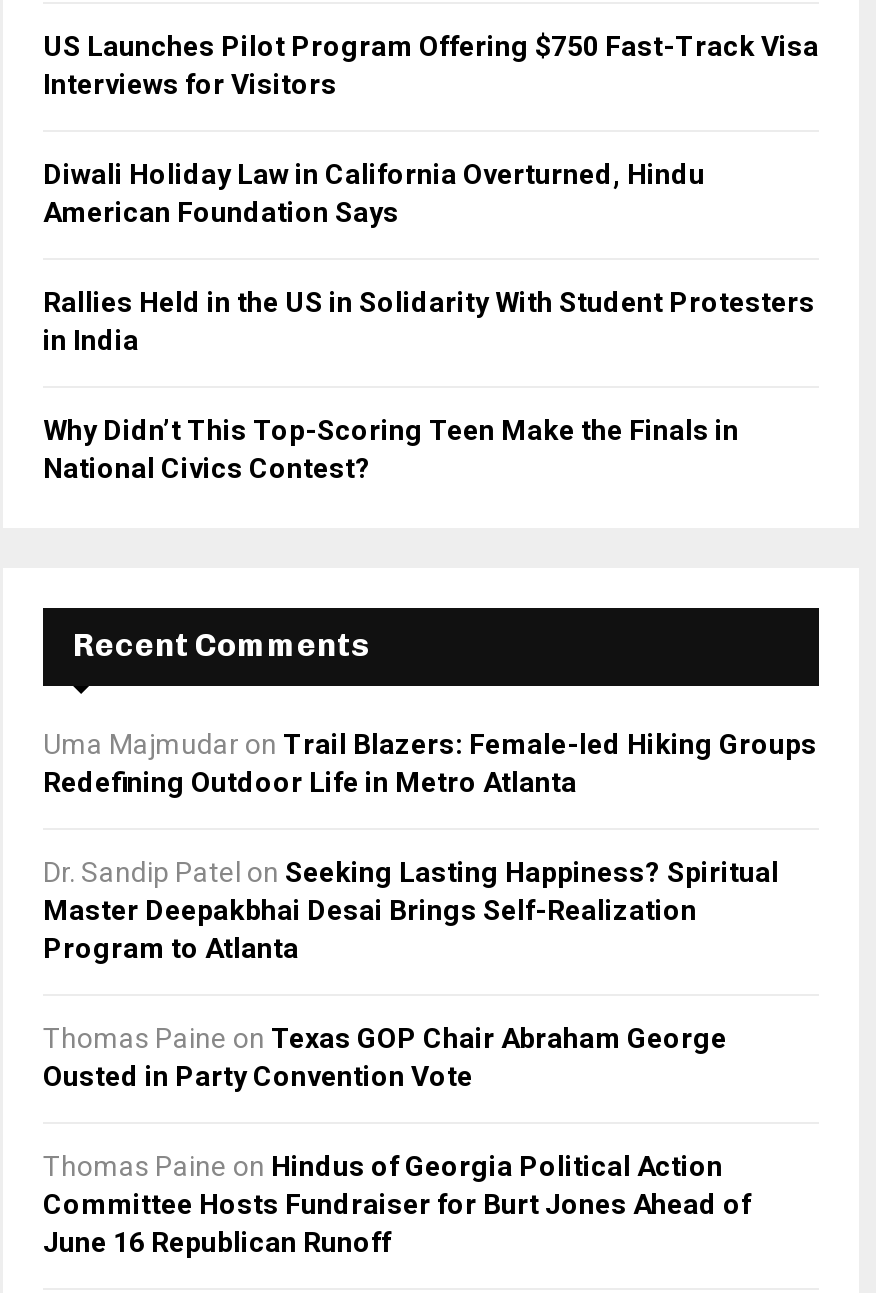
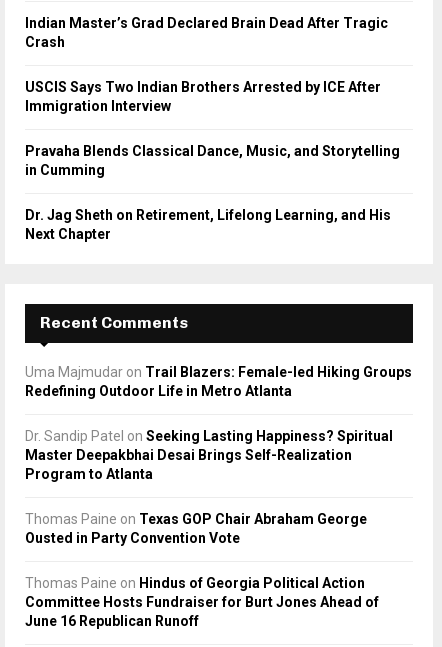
[43,29,819,99] US Launches Pilot Program Offering $750 Fast-Track Visa | Interviews for Visitors -> [25,15,388,50] Indian Master’s Grad Declared Brain Dead After Tragic | Crash
[43,157,705,227] Diwali Holiday Law in California Overturned, Hindu | American Foundation Says -> [25,79,381,114] USCIS Says Two Indian Brothers Arrested by ICE After | Immigration Interview
[43,285,815,355] Rallies Held in the US in Solidarity With Student Protesters | in India -> [25,143,400,178] Pravaha Blends Classical Dance, Music, and Storytelling | in Cumming
[43,413,739,483] Why Didn’t This Top-Scoring Teen Make the Finals in | National Civics Contest? -> [25,207,391,242] Dr. Jag Sheth on Retirement, Lifelong Learning, and His | Next Chapter

